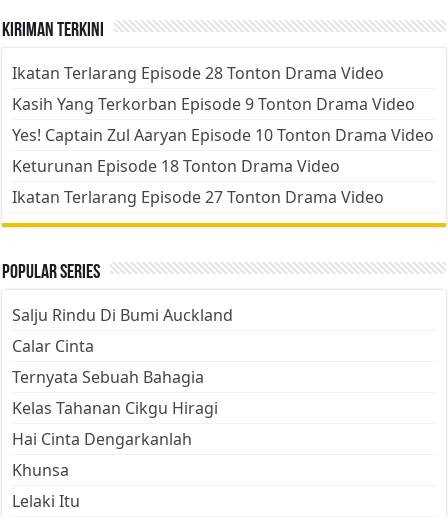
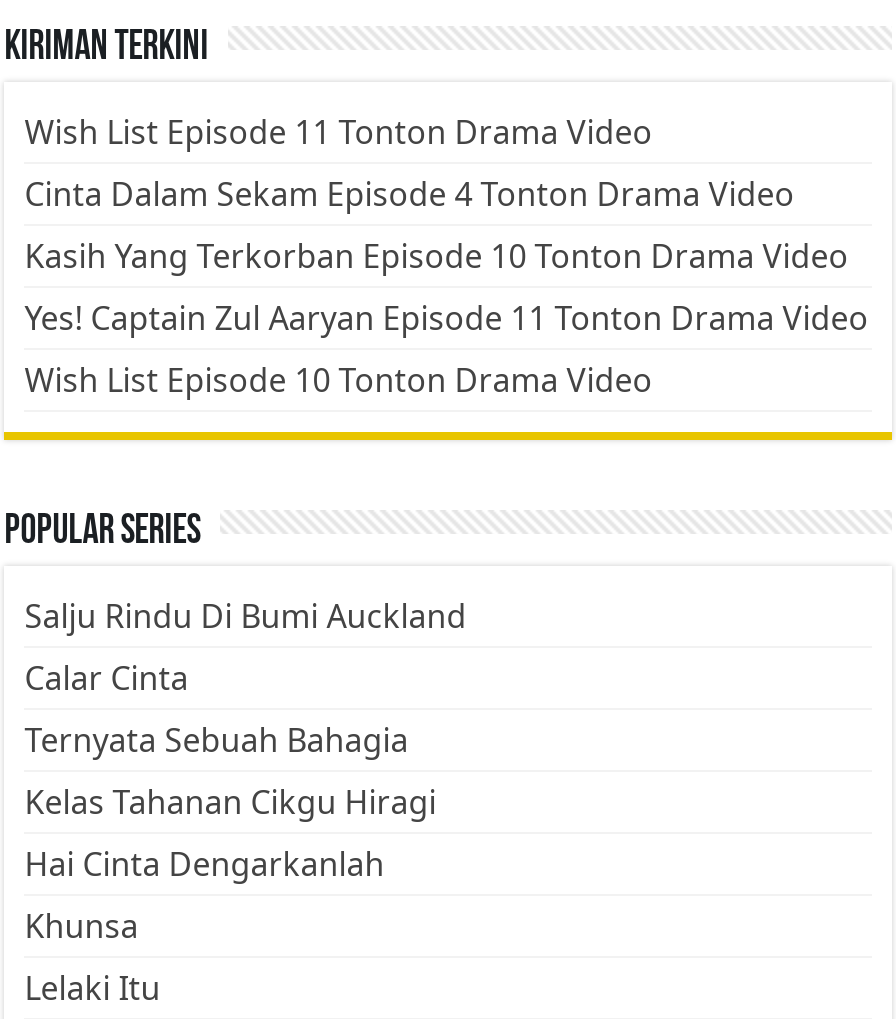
[12,62,434,208] Ikatan Terlarang Episode 28 Tonton Drama Video | Kasih Yang Terkorban Episode 9 Tonton Drama Video | Yes! Captain Zul Aaryan Episode 10 Tonton Drama Video | Keturunan Episode 18 Tonton Drama Video | Ikatan Terlarang Episode 27 Tonton Drama Video -> [24,110,868,402] Wish List Episode 11 Tonton Drama Video | Cinta Dalam Sekam Episode 4 Tonton Drama Video | Kasih Yang Terkorban Episode 10 Tonton Drama Video | Yes! Captain Zul Aaryan Episode 11 Tonton Drama Video | Wish List Episode 10 Tonton Drama Video

